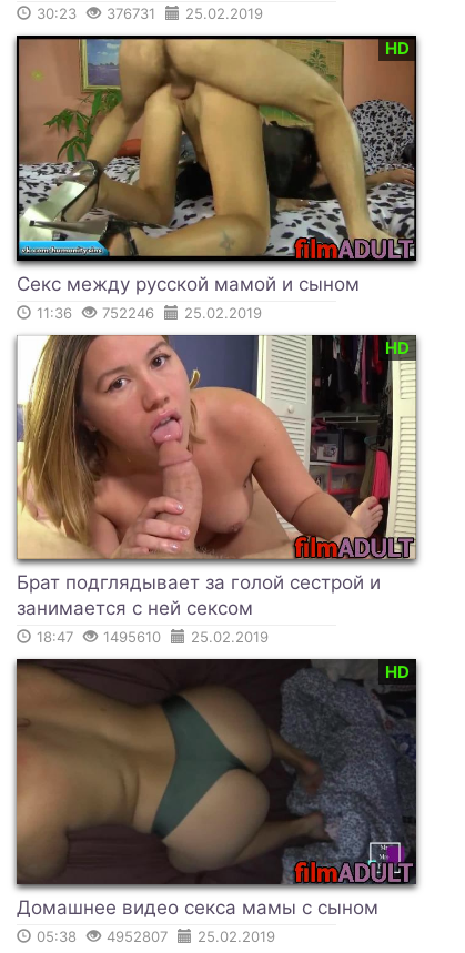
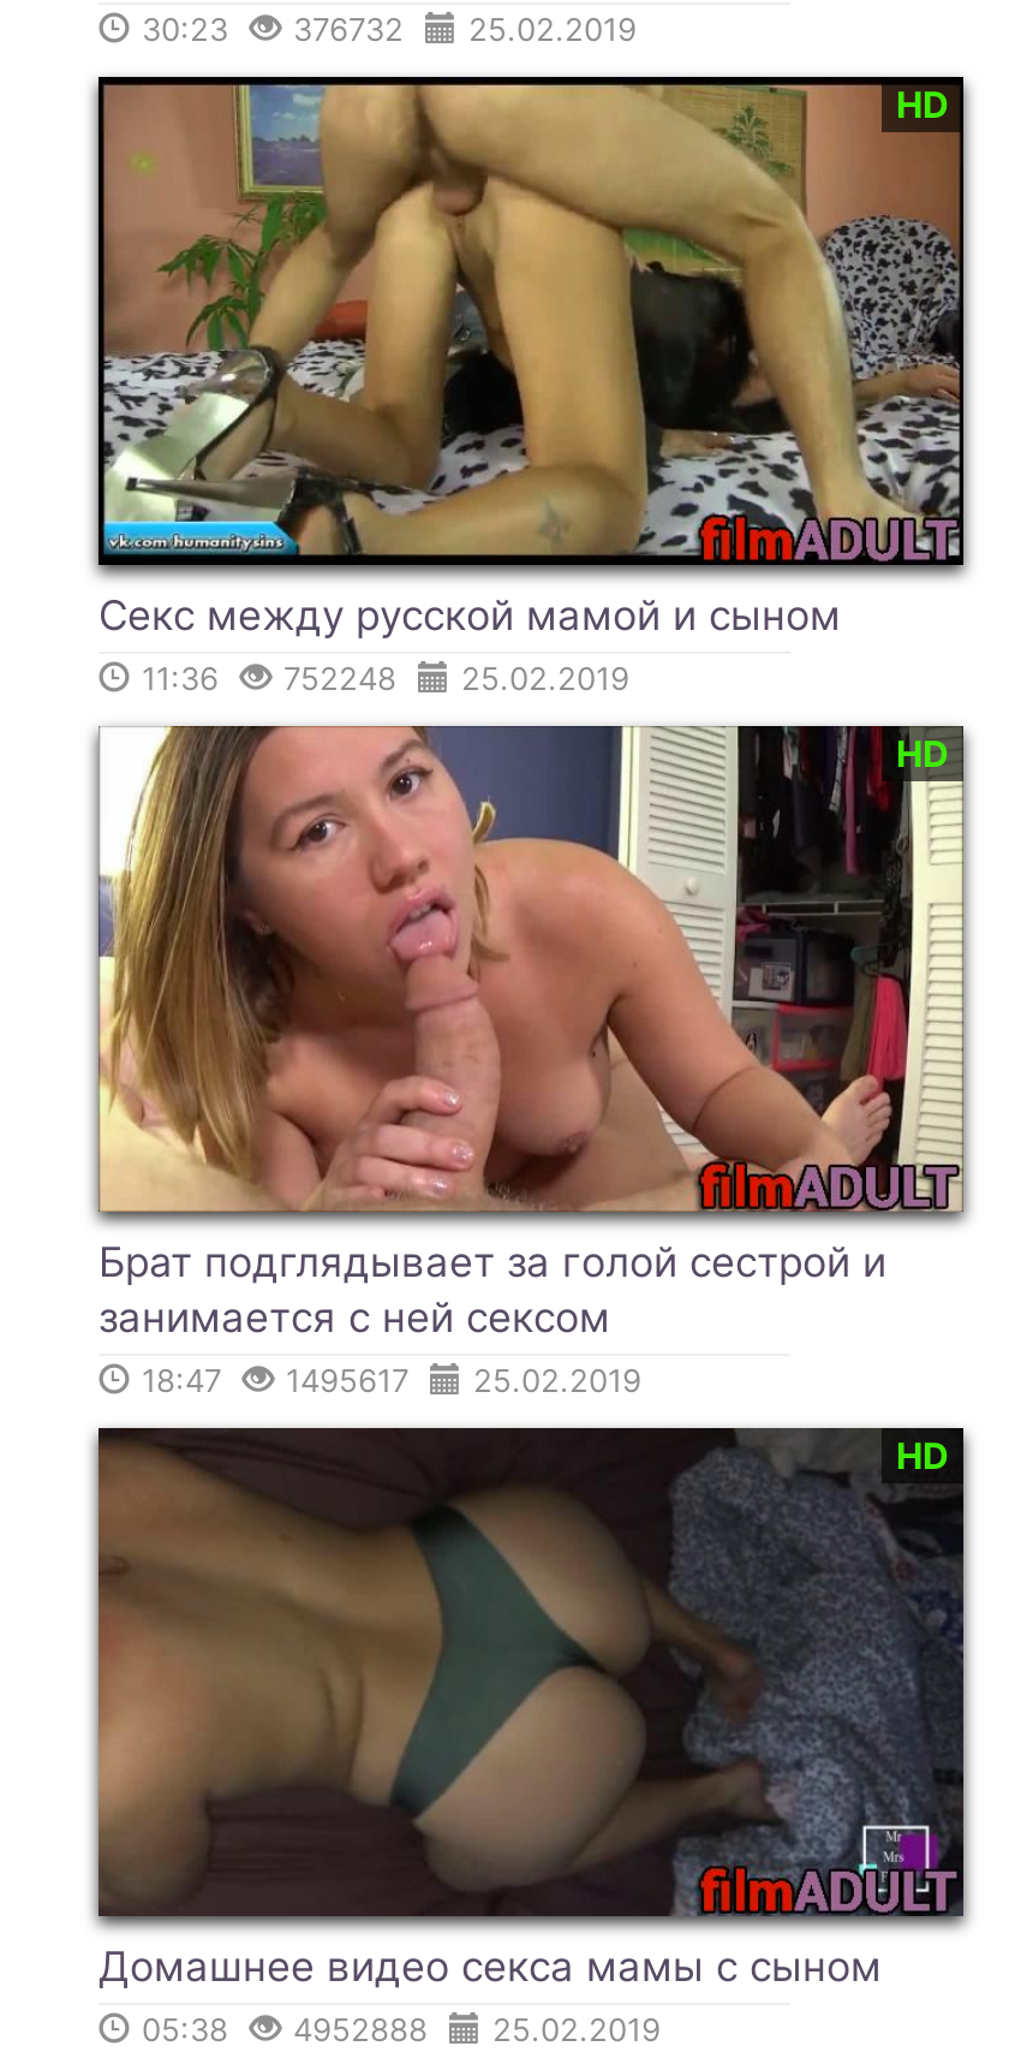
[37,5,263,22] 30:23 376731 25.02.2019 -> [142,10,637,49] 30:23 376732 25.02.2019
[37,304,262,322] 11:36 752246 25.02.2019 -> [142,658,629,697] 11:36 752248 25.02.2019
[37,628,269,646] 18:47 1495610 25.02.2019 -> [142,1361,641,1400] 18:47 1495617 25.02.2019
[37,927,275,945] 05:38 4952807 25.02.2019 -> [142,2009,661,2048] 05:38 4952888 25.02.2019

